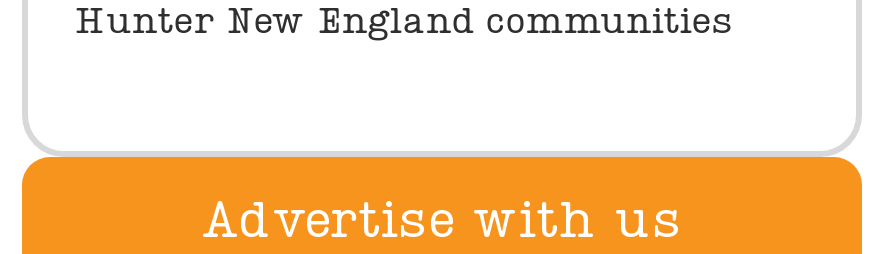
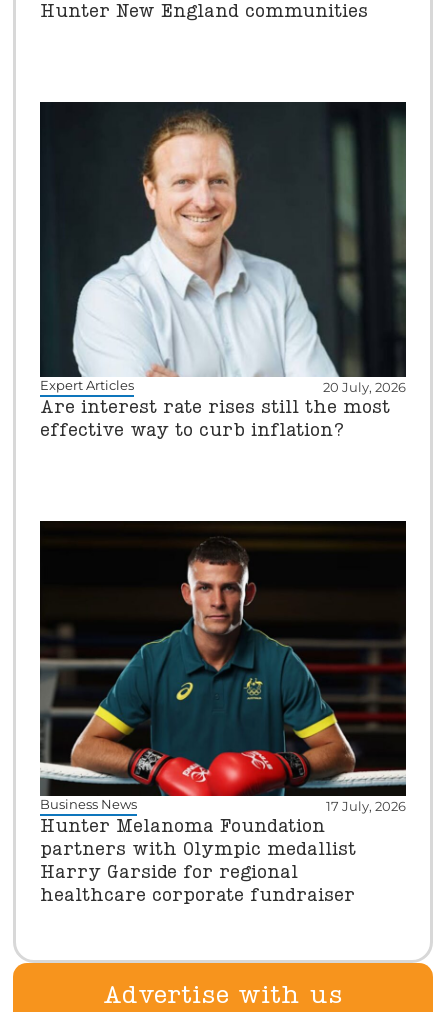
none -> [39,101,407,440] [image] | Expert Articles | 20 July, 2026 | Are interest rate rises still the most | effective way to curb inflation?
none -> [39,520,407,905] [image] | Business News | 17 July, 2026 | Hunter Melanoma Foundation | partners with Olympic medallist | Harry Garside for regional | healthcare corporate fundraiser

